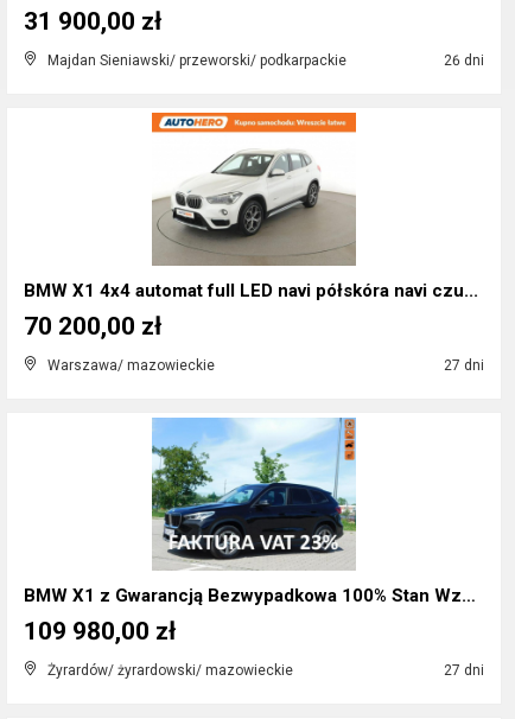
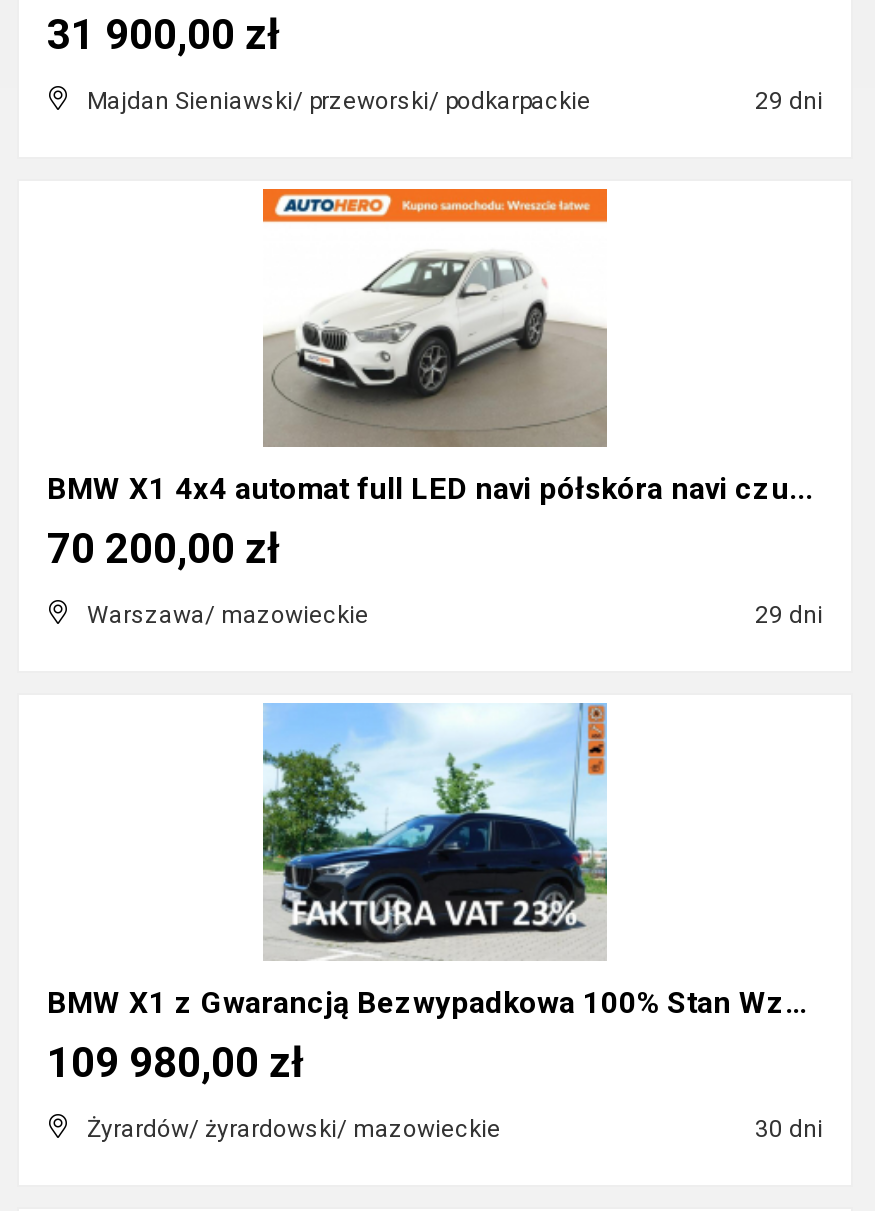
[440,52,484,69] 26 dni -> [749,87,823,115] 29 dni
[440,357,484,374] 27 dni -> [749,601,823,629] 29 dni
[440,662,484,679] 27 dni -> [749,1115,823,1143] 30 dni

